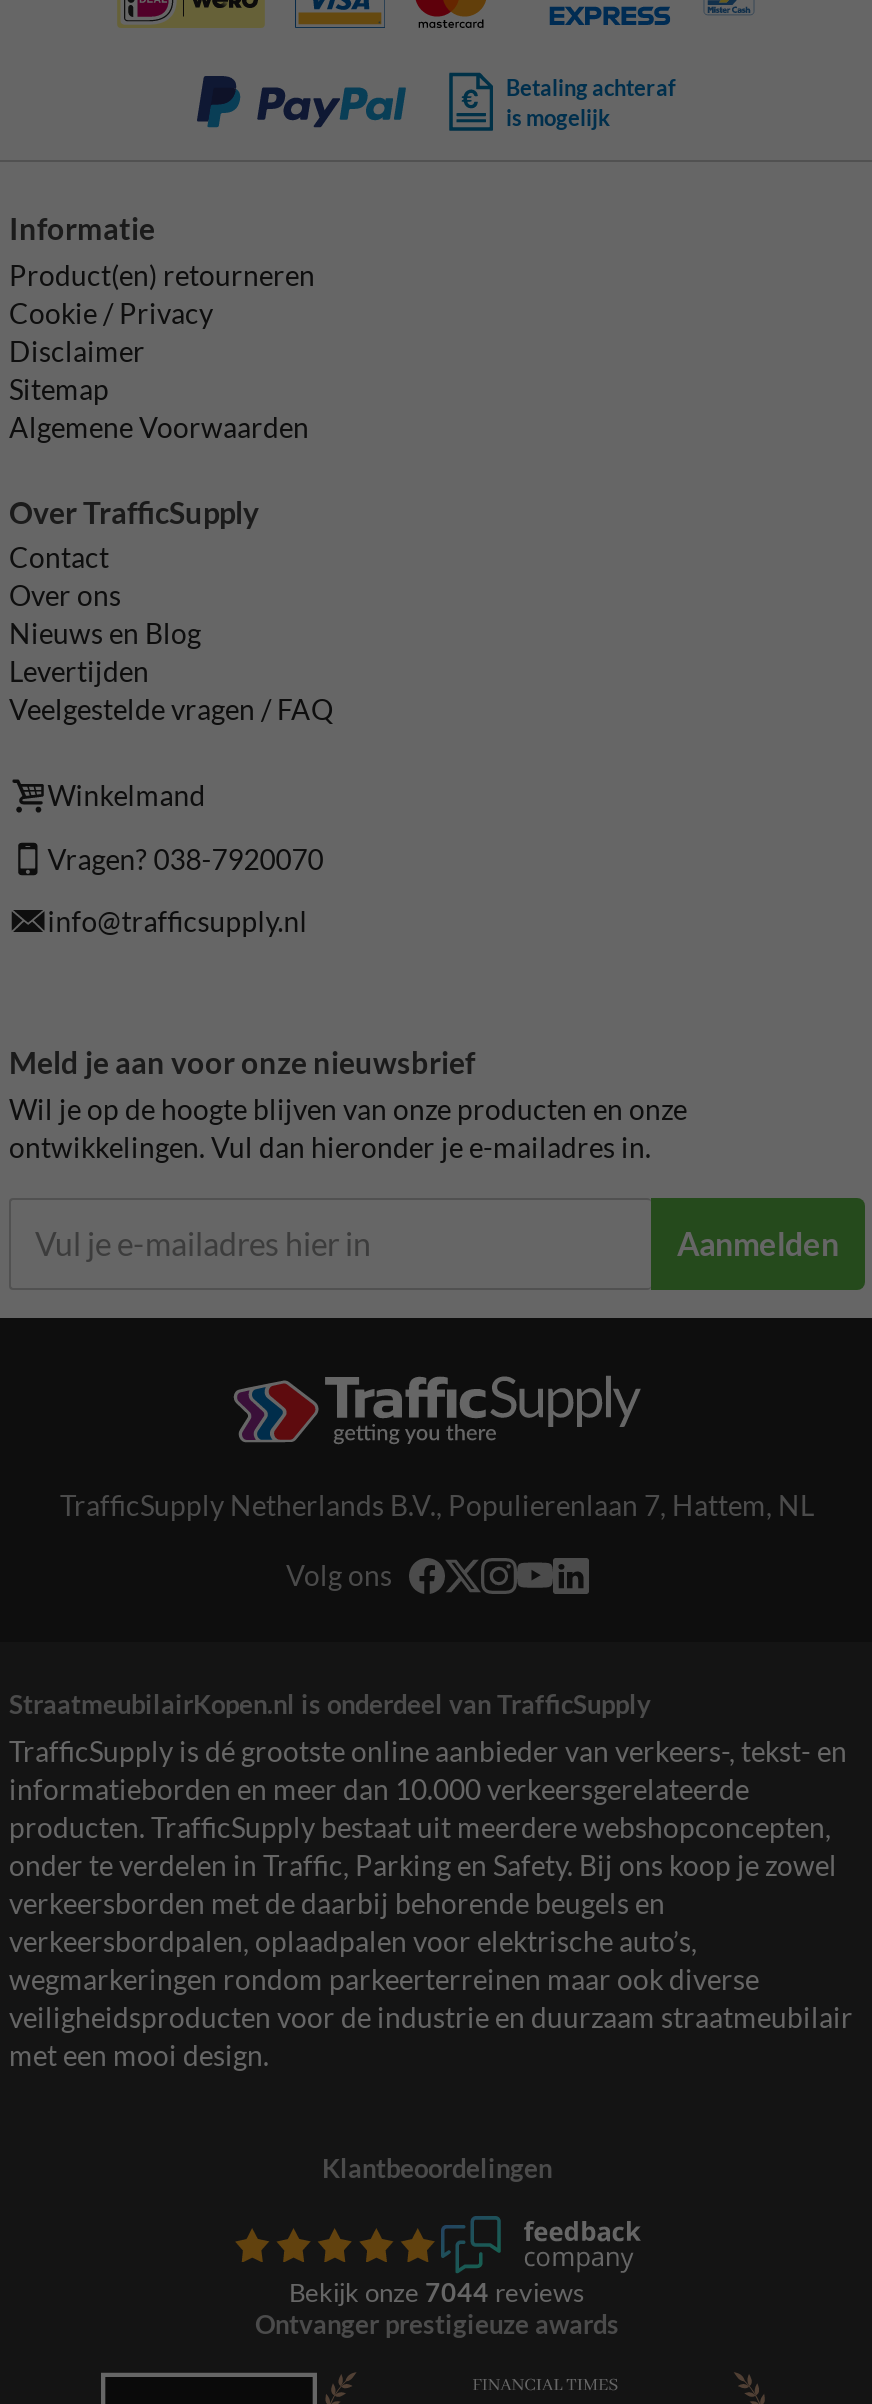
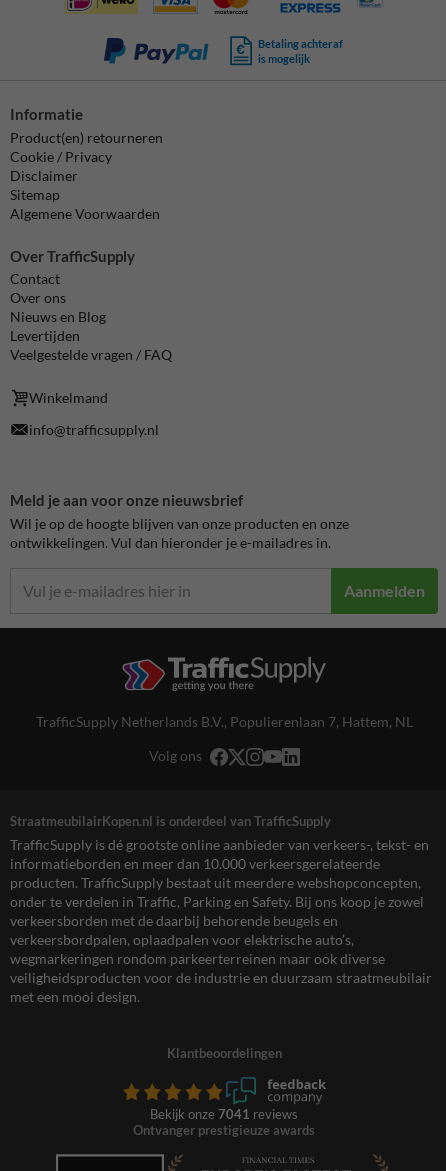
[47,841,323,875] Vragen? 038-7920070 -> none
[289,2275,585,2307] Bekijk onze 7044 reviews -> [150,1106,298,1122] Bekijk onze 7041 reviews

